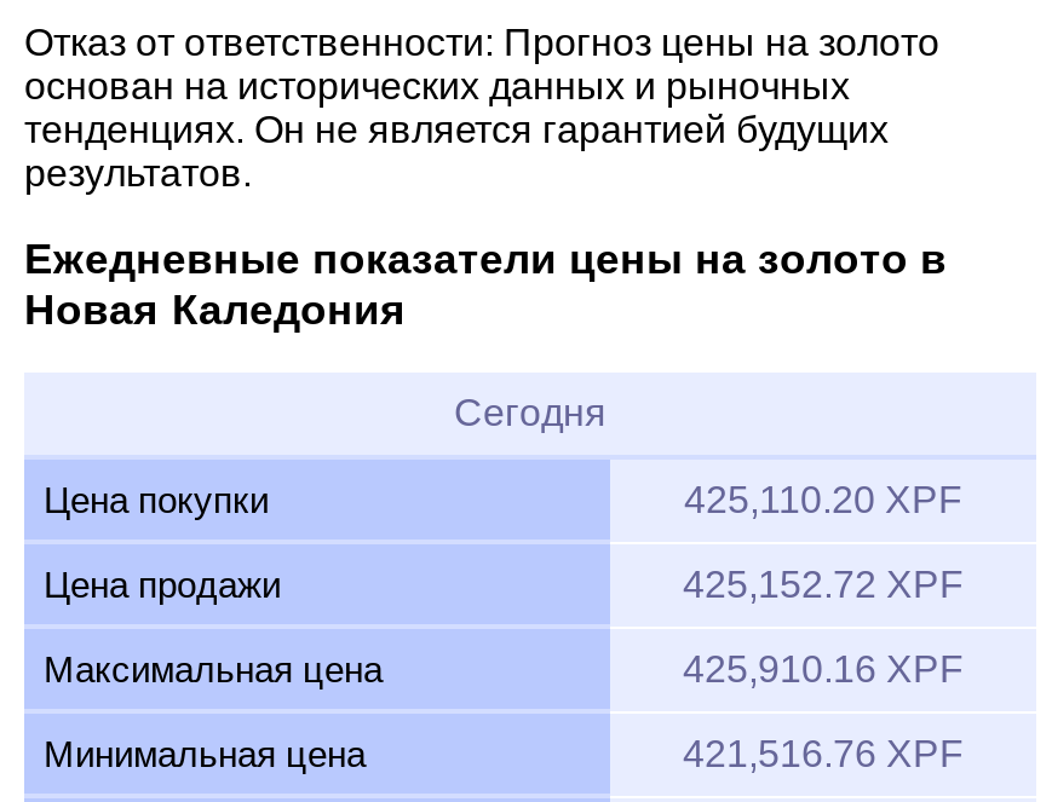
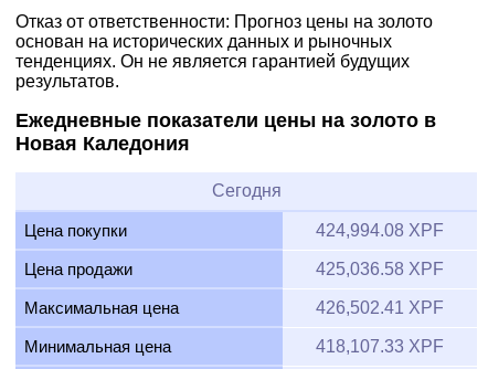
[684,480,962,521] 425,110.20 XPF -> [316,221,444,240] 424,994.08 XPF
[683,564,964,605] 425,152.72 XPF -> [316,260,444,279] 425,036.58 XPF
[683,649,964,690] 425,910.16 XPF -> [316,299,444,317] 426,502.41 XPF
[683,734,964,775] 421,516.76 XPF -> [316,337,444,356] 418,107.33 XPF

